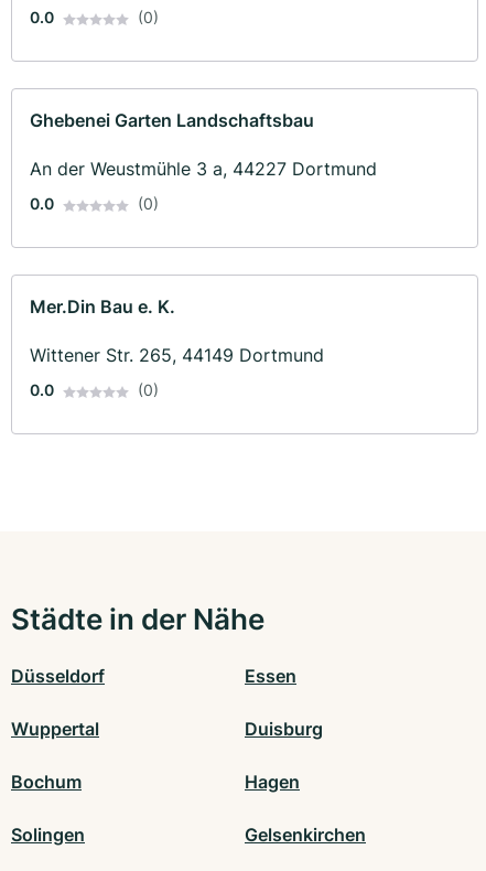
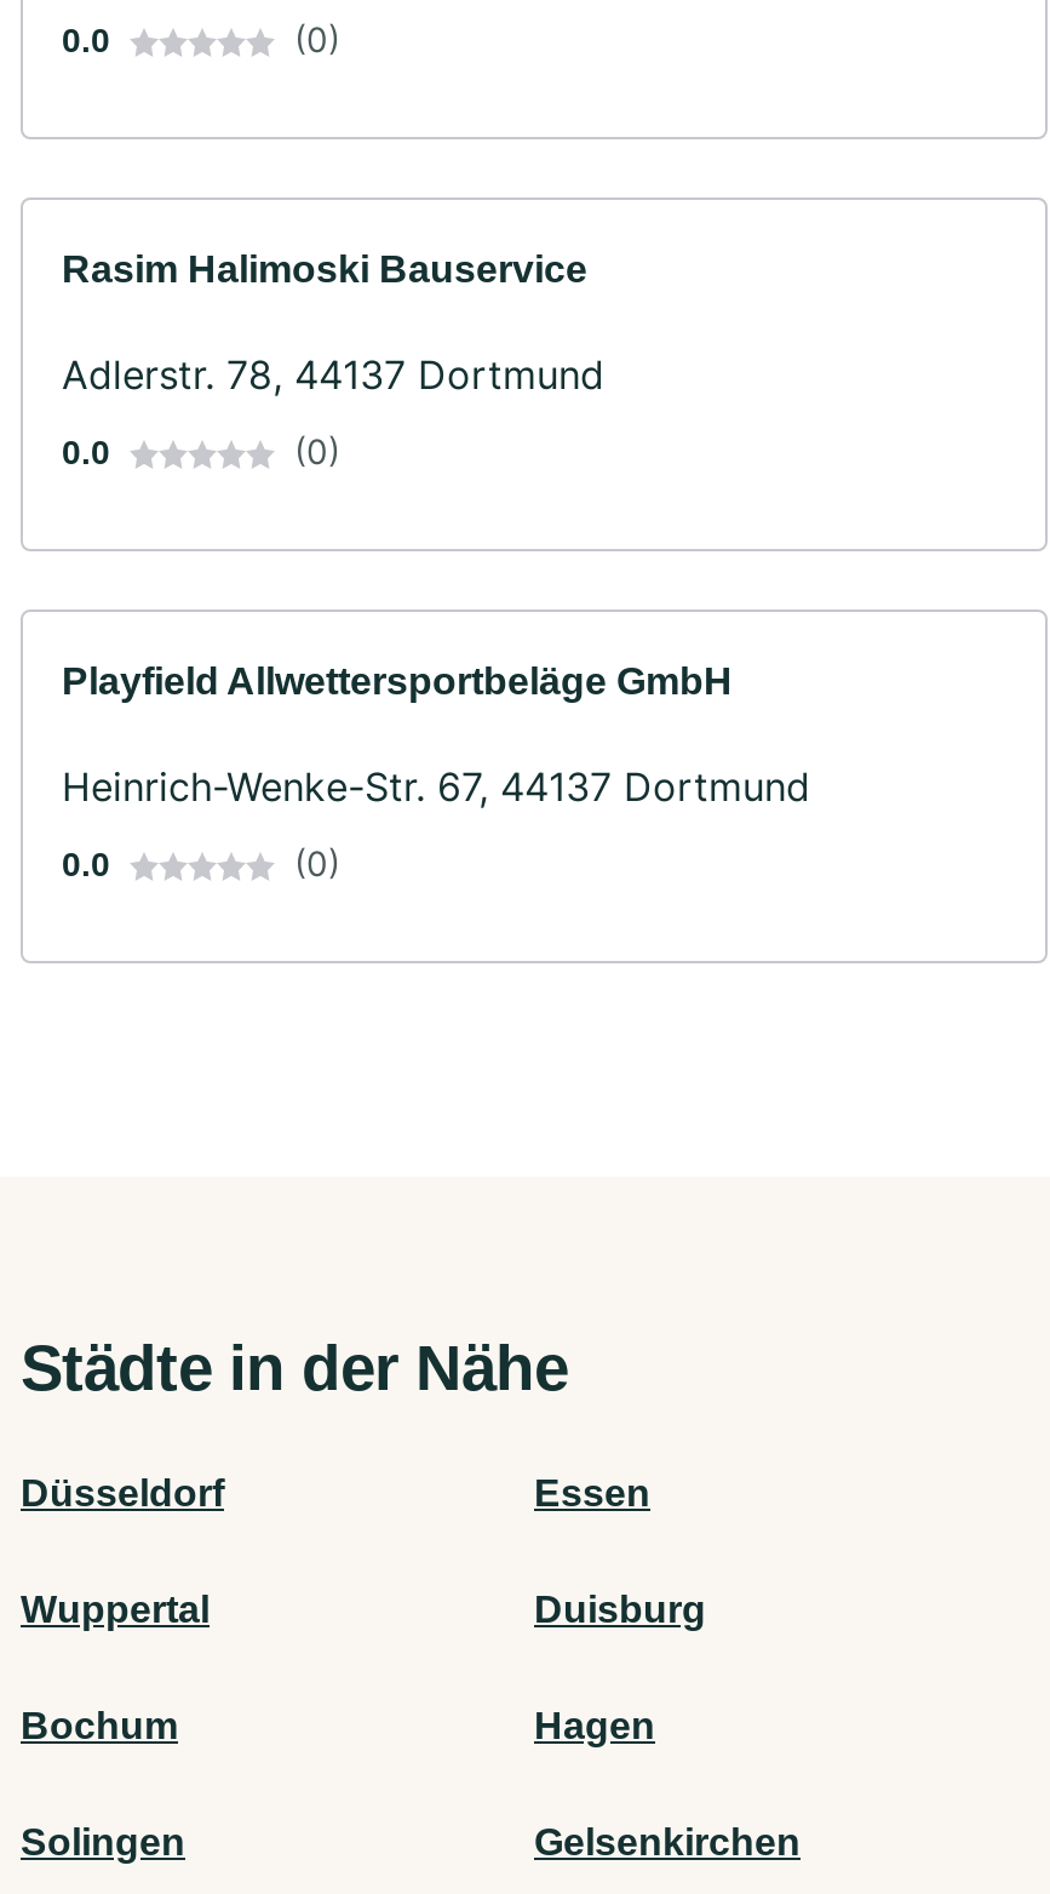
[30,110,314,132] Ghebenei Garten Landschaftsbau -> [62,248,587,289] Rasim Halimoski Bauservice
[30,158,377,180] An der Weustmühle 3 a, 44227 Dortmund -> [62,350,604,398] Adlerstr. 78, 44137 Dortmund
[30,296,175,318] Mer.Din Bau e. K. -> [62,660,733,701] Playfield Allwettersportbeläge GmbH
[30,344,324,366] Wittener Str. 265, 44149 Dortmund -> [62,762,810,810] Heinrich-Wenke-Str. 67, 44137 Dortmund

